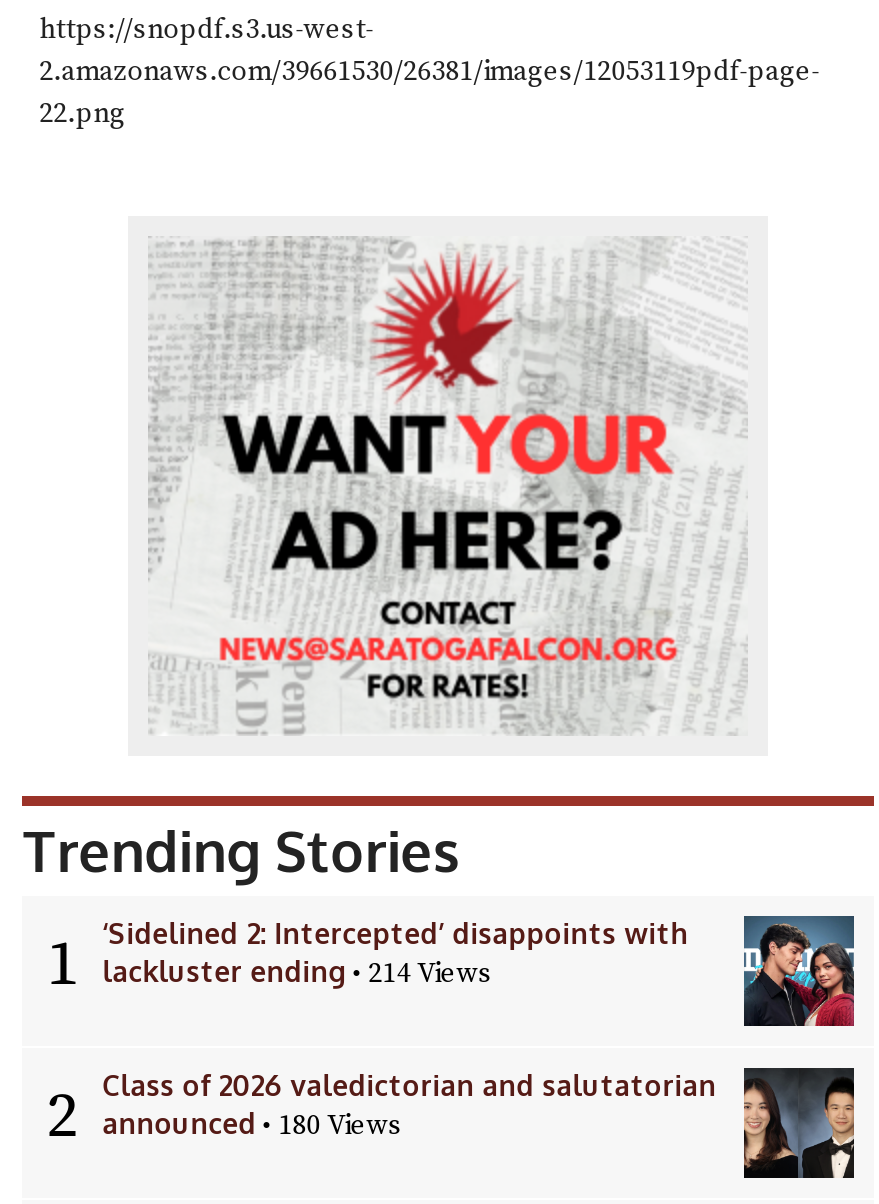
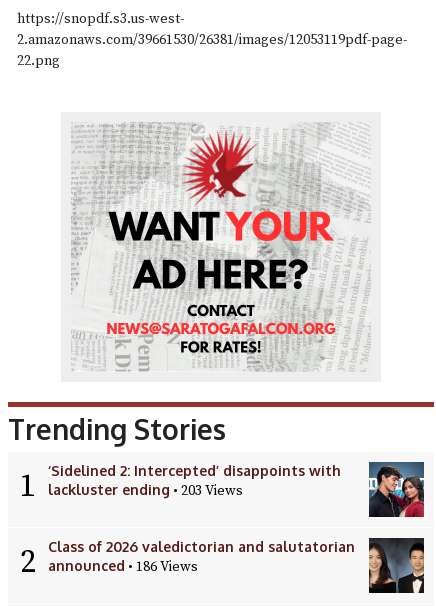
[102,955,492,993] lackluster ending • 214 Views -> [48,481,243,500] lackluster ending • 203 Views
[102,1107,402,1145] announced • 180 Views -> [48,557,198,576] announced • 186 Views

